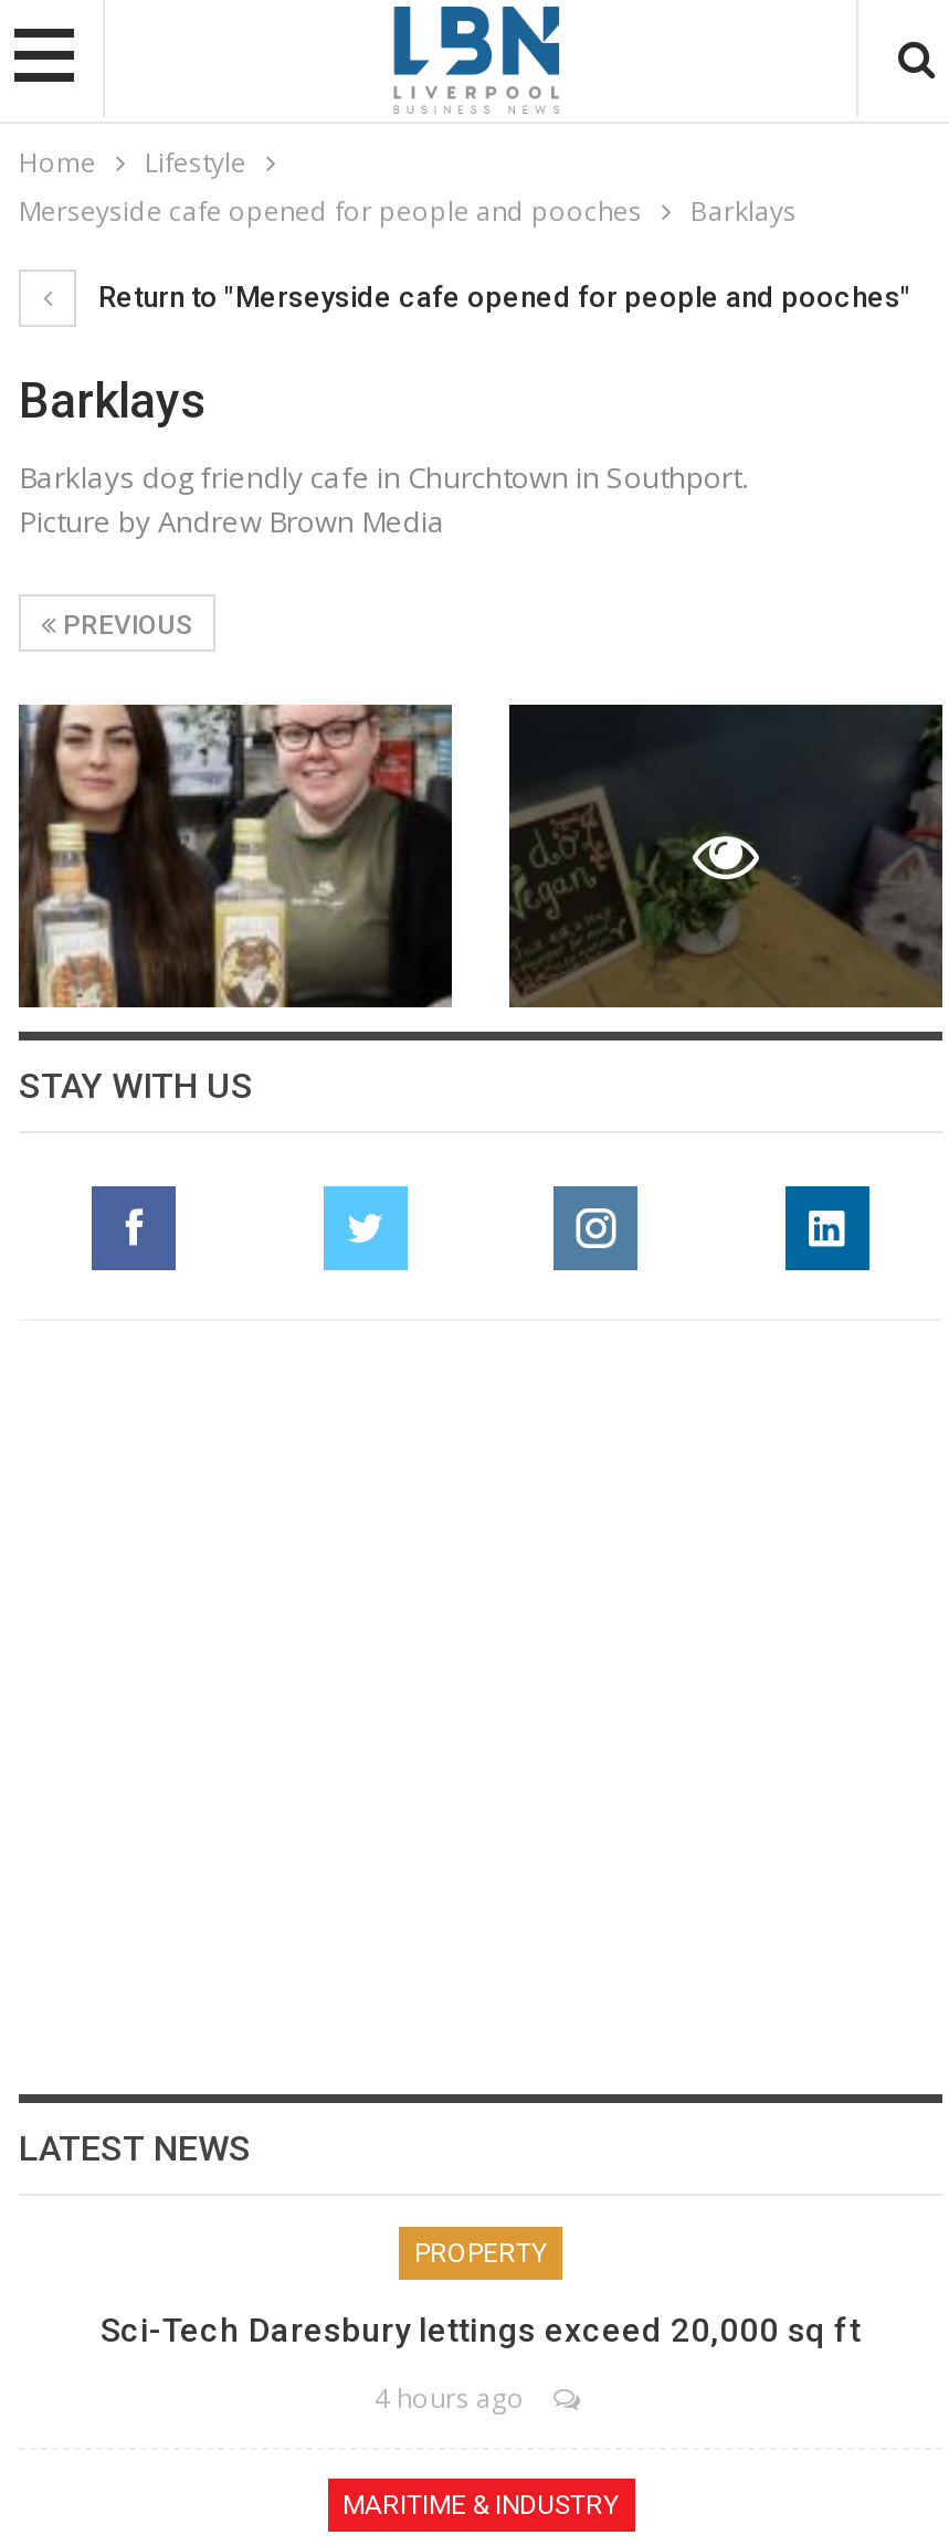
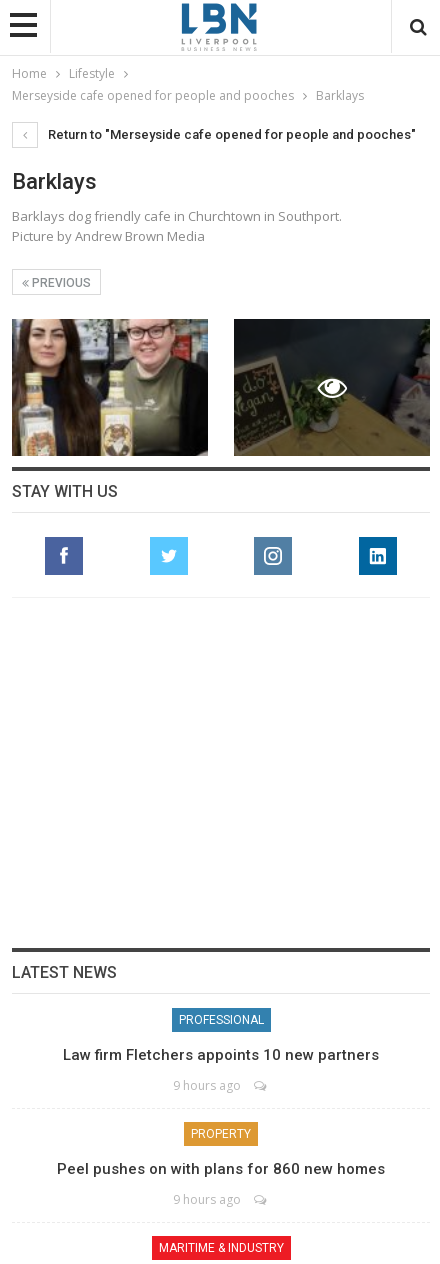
none -> [63,1013,379,1094] PROFESSIONAL | Law firm Fletchers appoints 10 new partners | 9 hours ago
[101,2310,861,2350] Sci-Tech Daresbury lettings exceed 20,000 sq ft -> [57,1160,385,1178] Peel pushes on with plans for 860 new homes
[375,2379,525,2416] 4 hours ago -> [173,1191,241,1208] 9 hours ago

